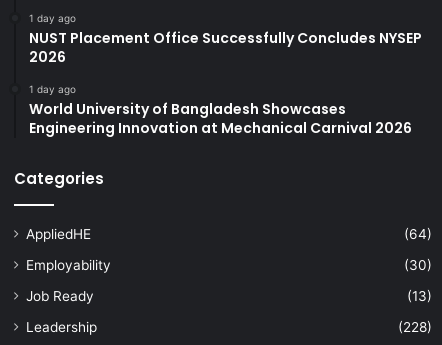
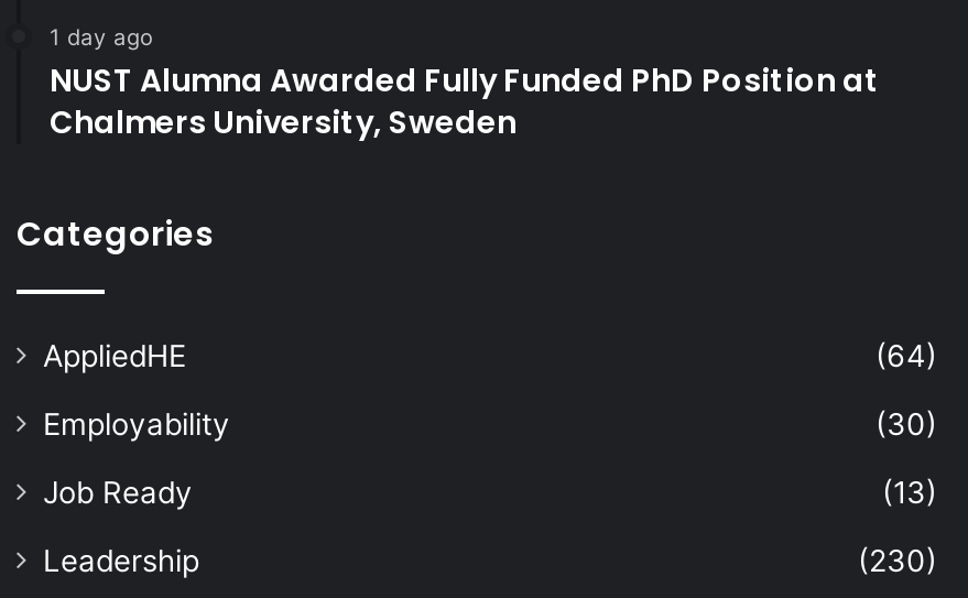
[29,28,422,138] NUST Placement Office Successfully Concludes NYSEP | 2026 | 1 day ago | World University of Bangladesh Showcases | Engineering Innovation at Mechanical Carnival 2026 -> [50,58,880,144] NUST Alumna Awarded Fully Funded PhD Position at | Chalmers University, Sweden
[398,319,432,335] (228) -> [858,542,937,578] (230)

